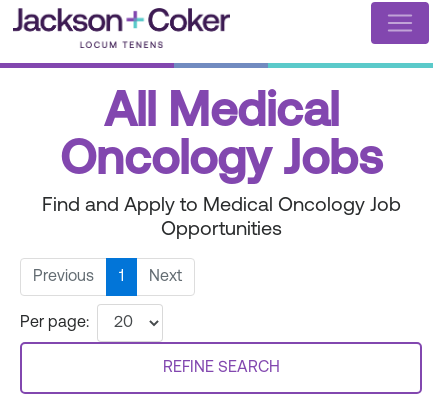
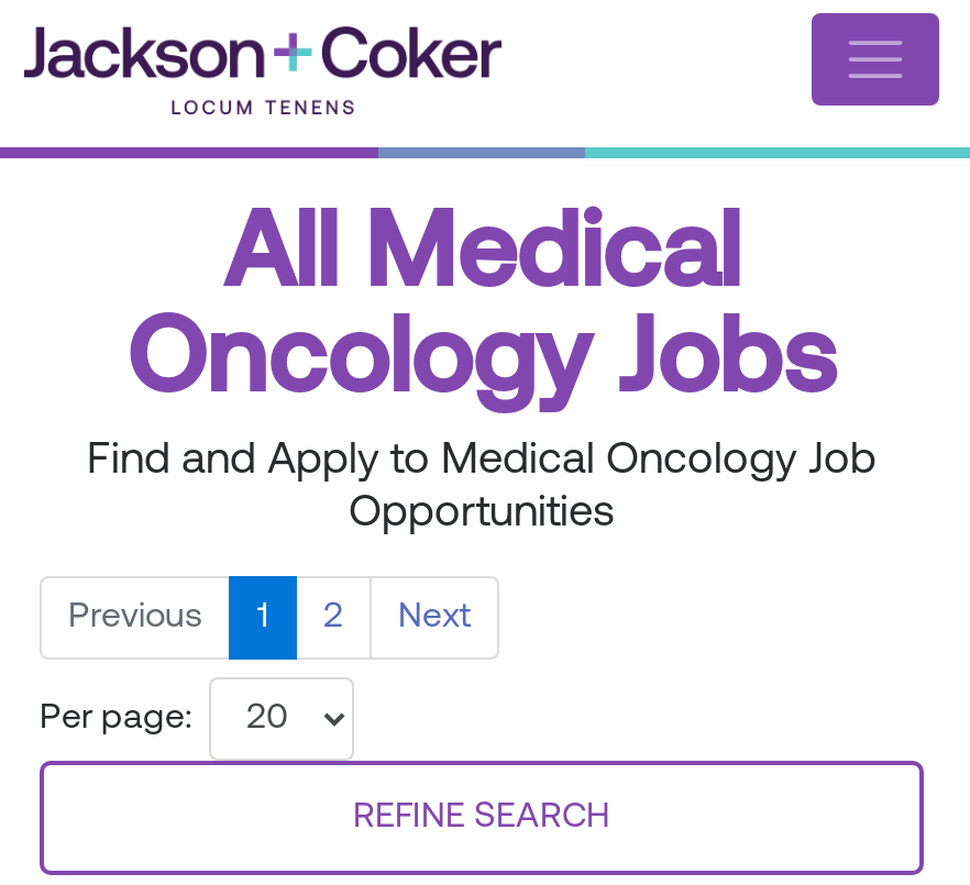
none -> [323,600,343,635] 2

